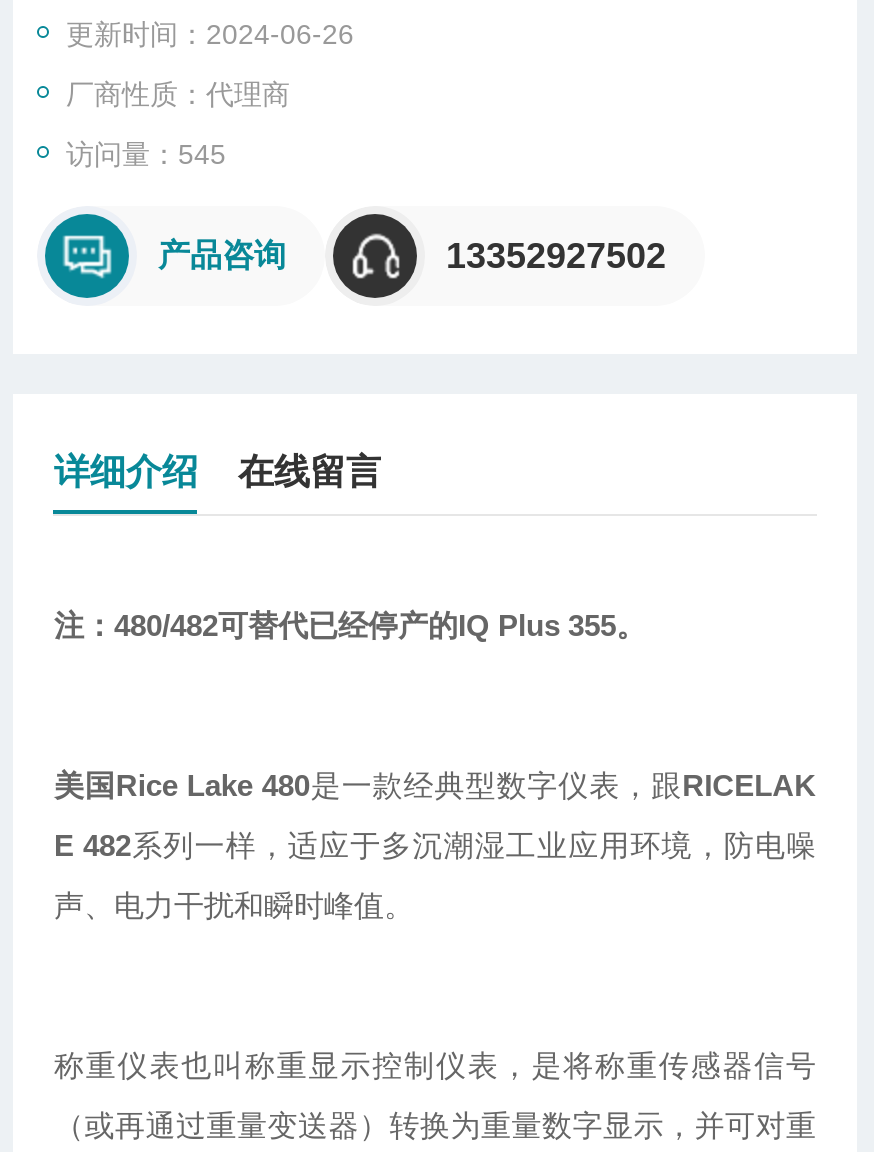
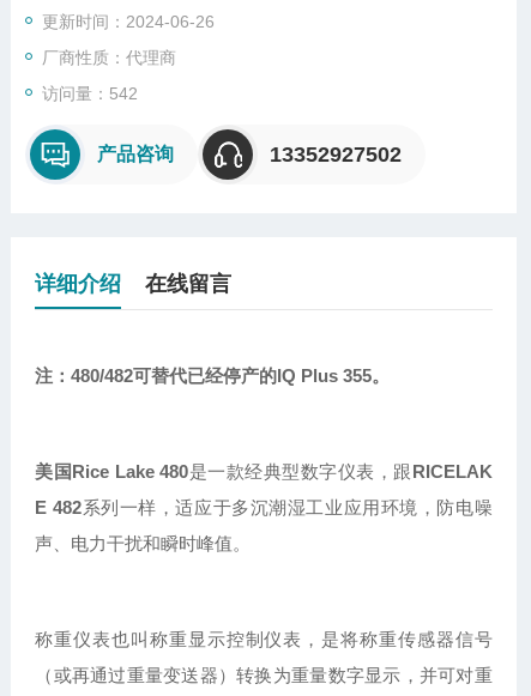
[66,138,226,170] 访问量：545 -> [42,84,138,103] 访问量：542

